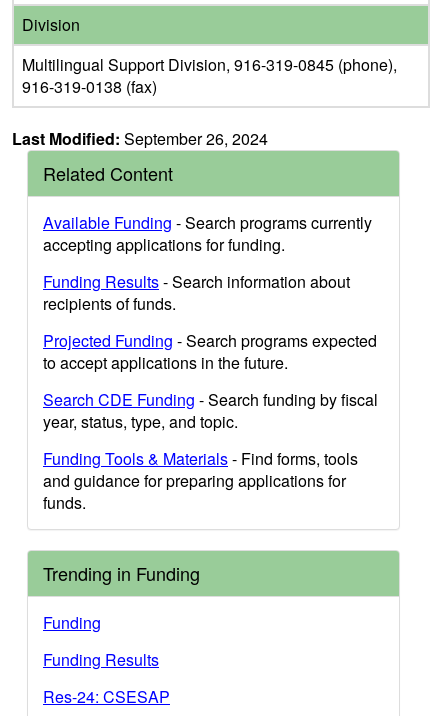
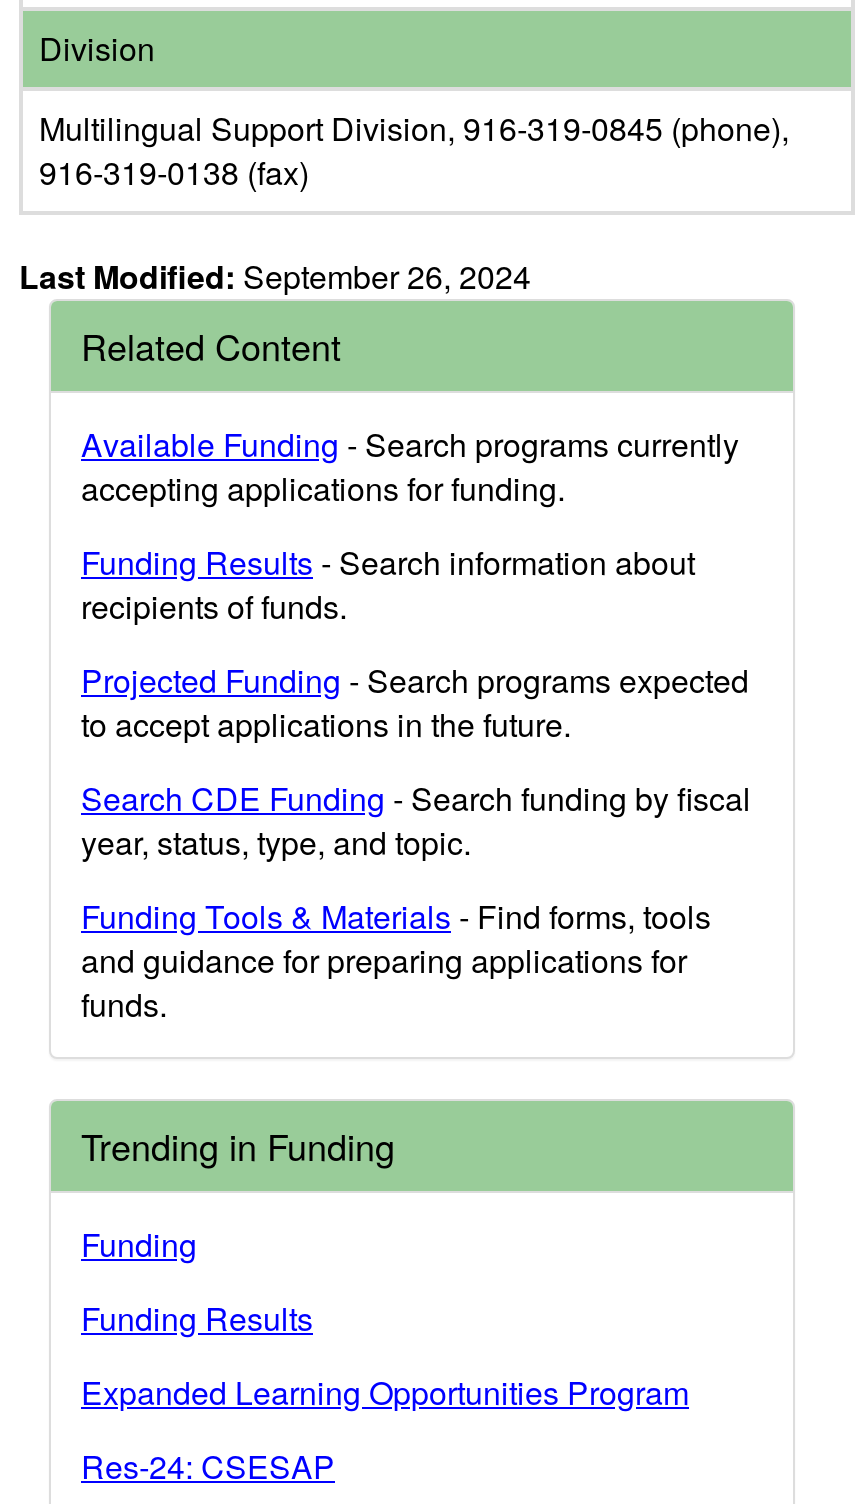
none -> [81,1369,689,1415] Expanded Learning Opportunities Program

